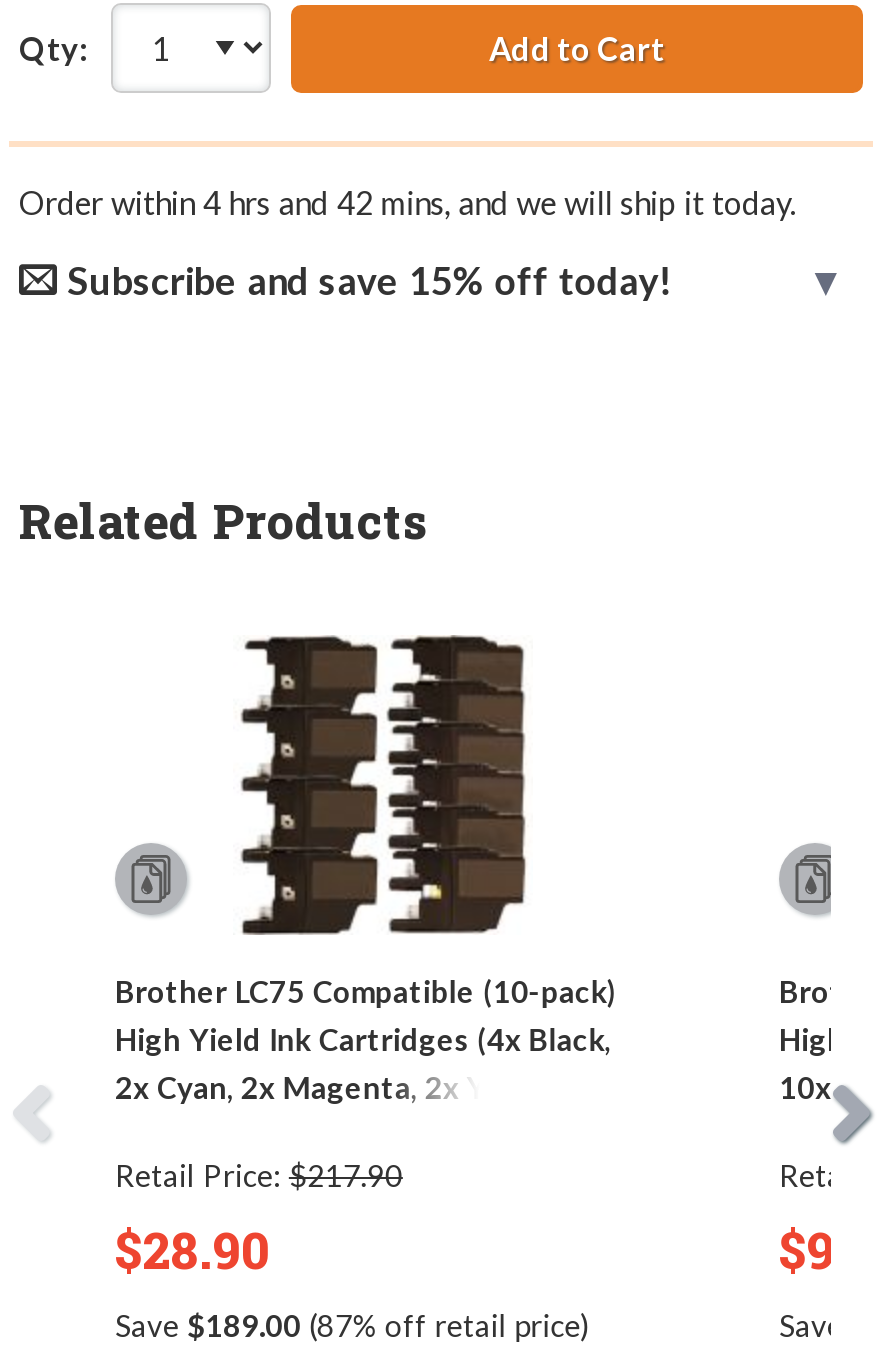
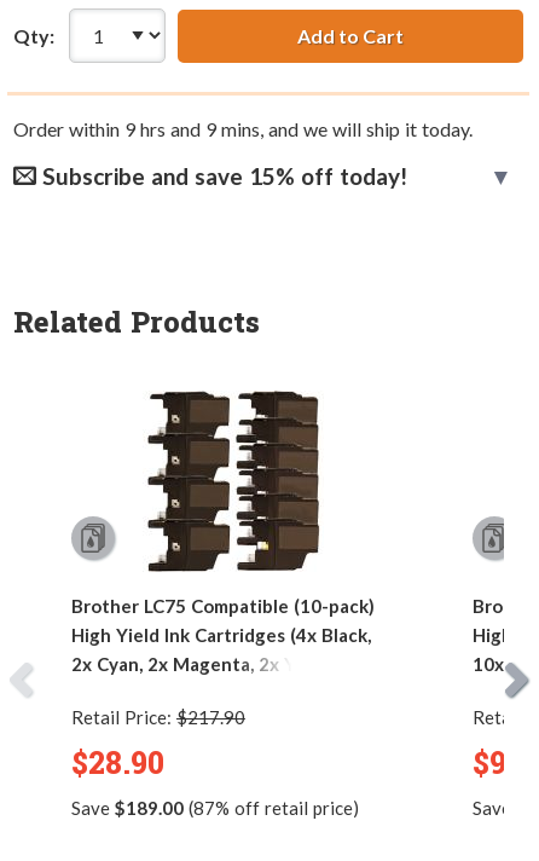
[19,183,796,221] Order within 4 hrs and 42 mins, and we will ship it today. -> [13,118,472,141] Order within 9 hrs and 9 mins, and we will ship it today.

